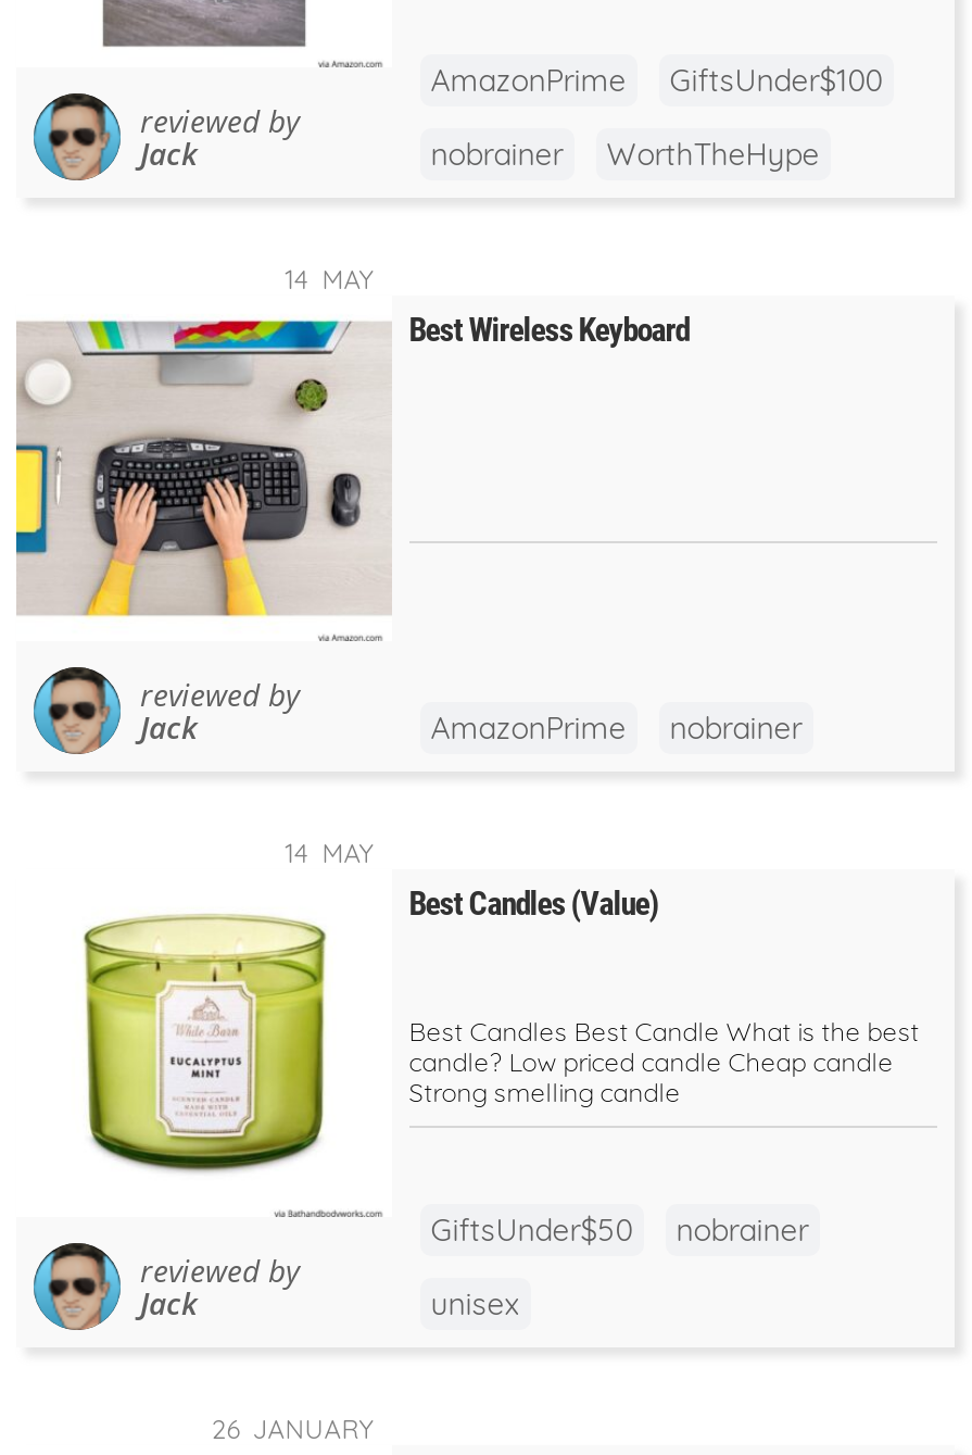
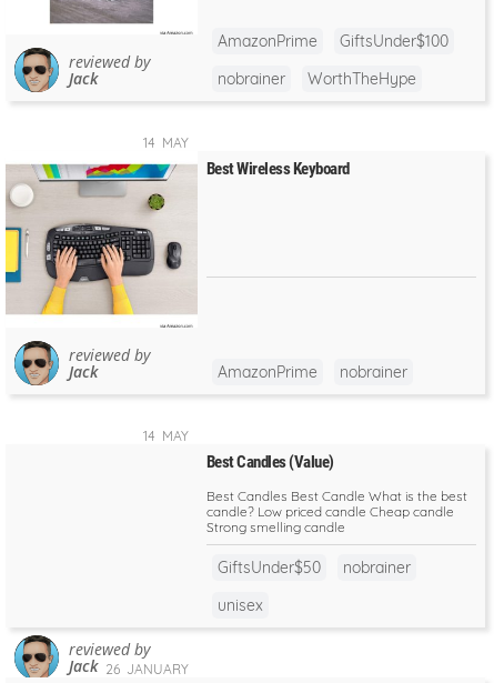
[81,913,327,1174] [image] -> none

